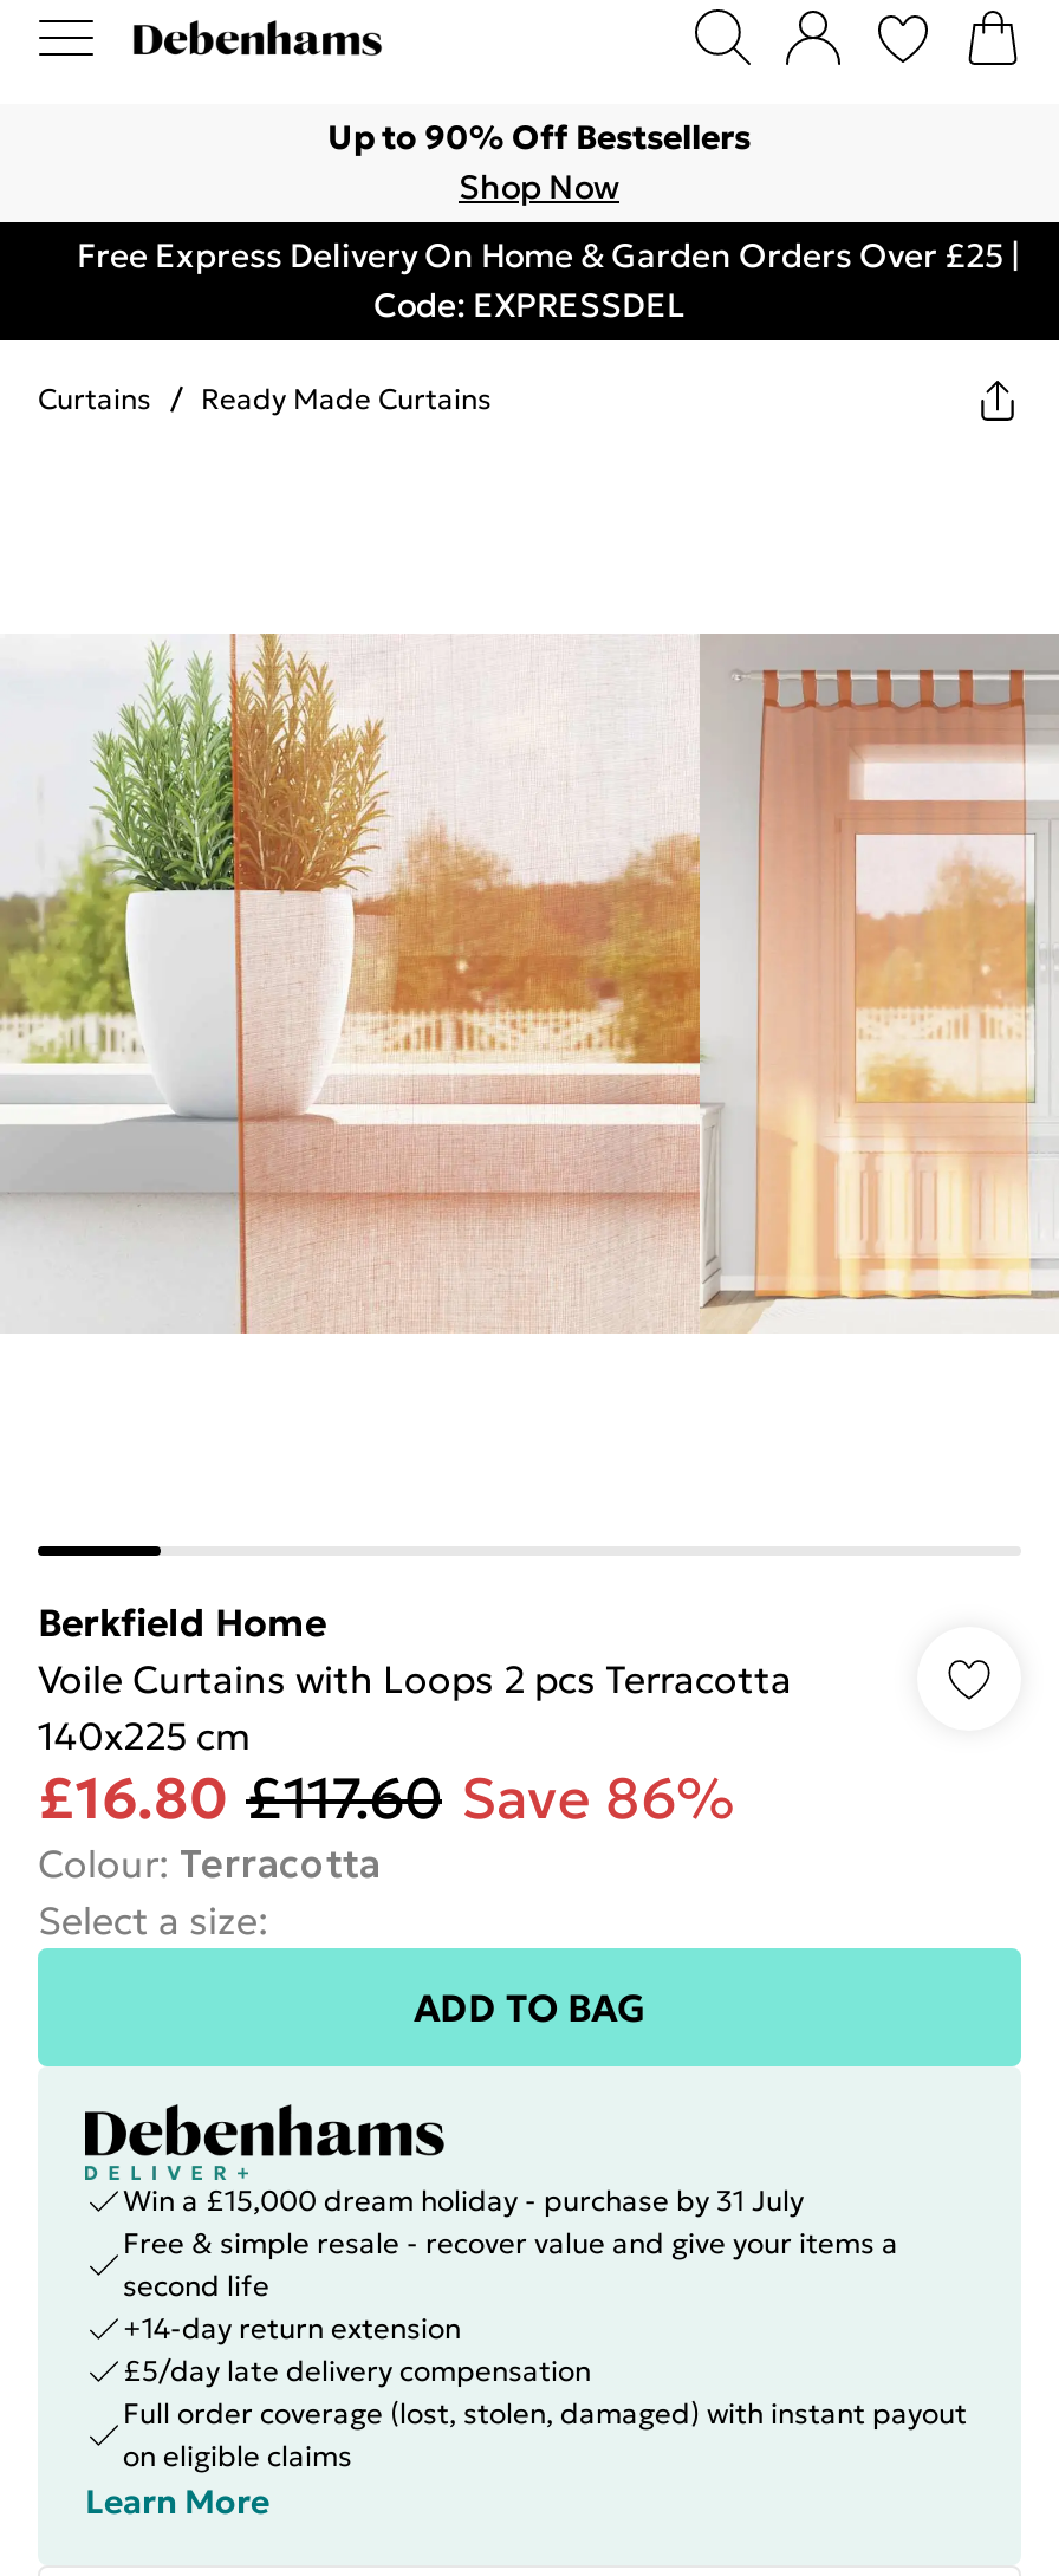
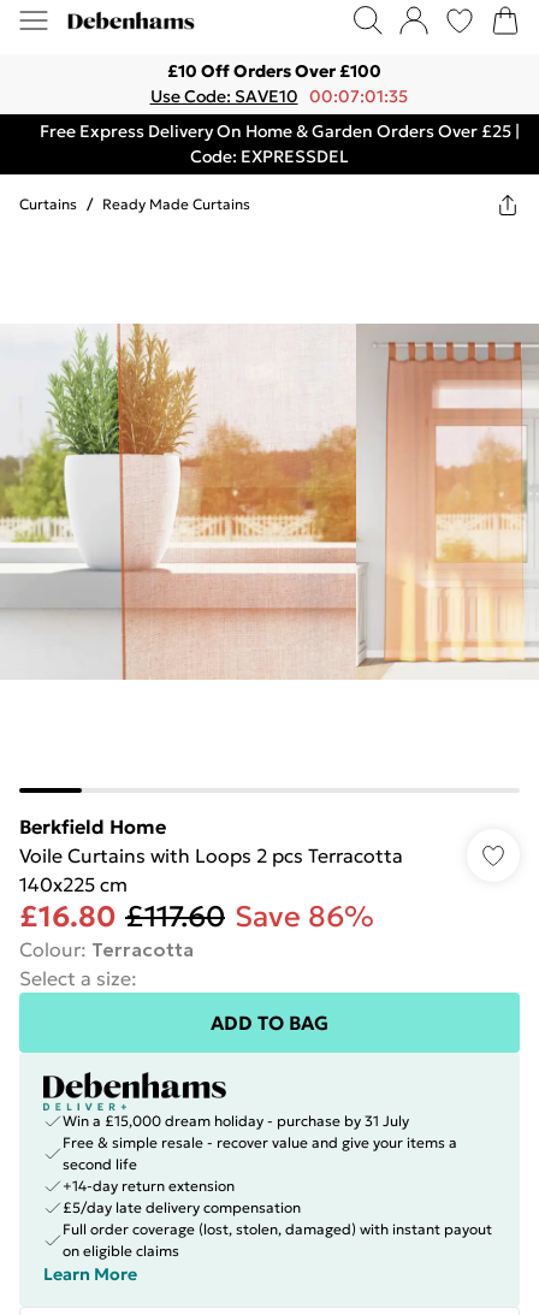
[327,116,751,208] Up to 90% Off Bestsellers | Shop Now -> [150,60,407,107] £10 Off Orders Over £100 | Use Code: SAVE10 00:07:01:35

